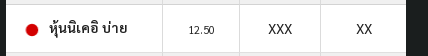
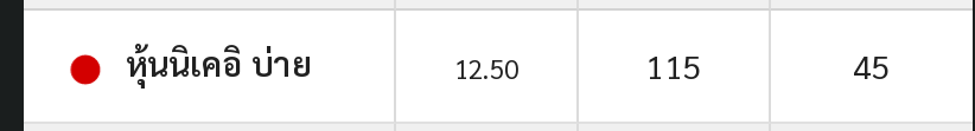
[268,19,371,37] XXX | XX -> [645,43,891,86] 115 | 45

